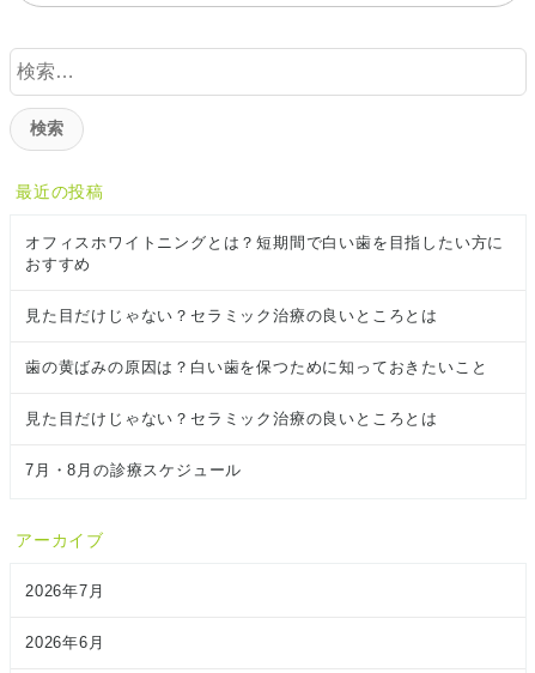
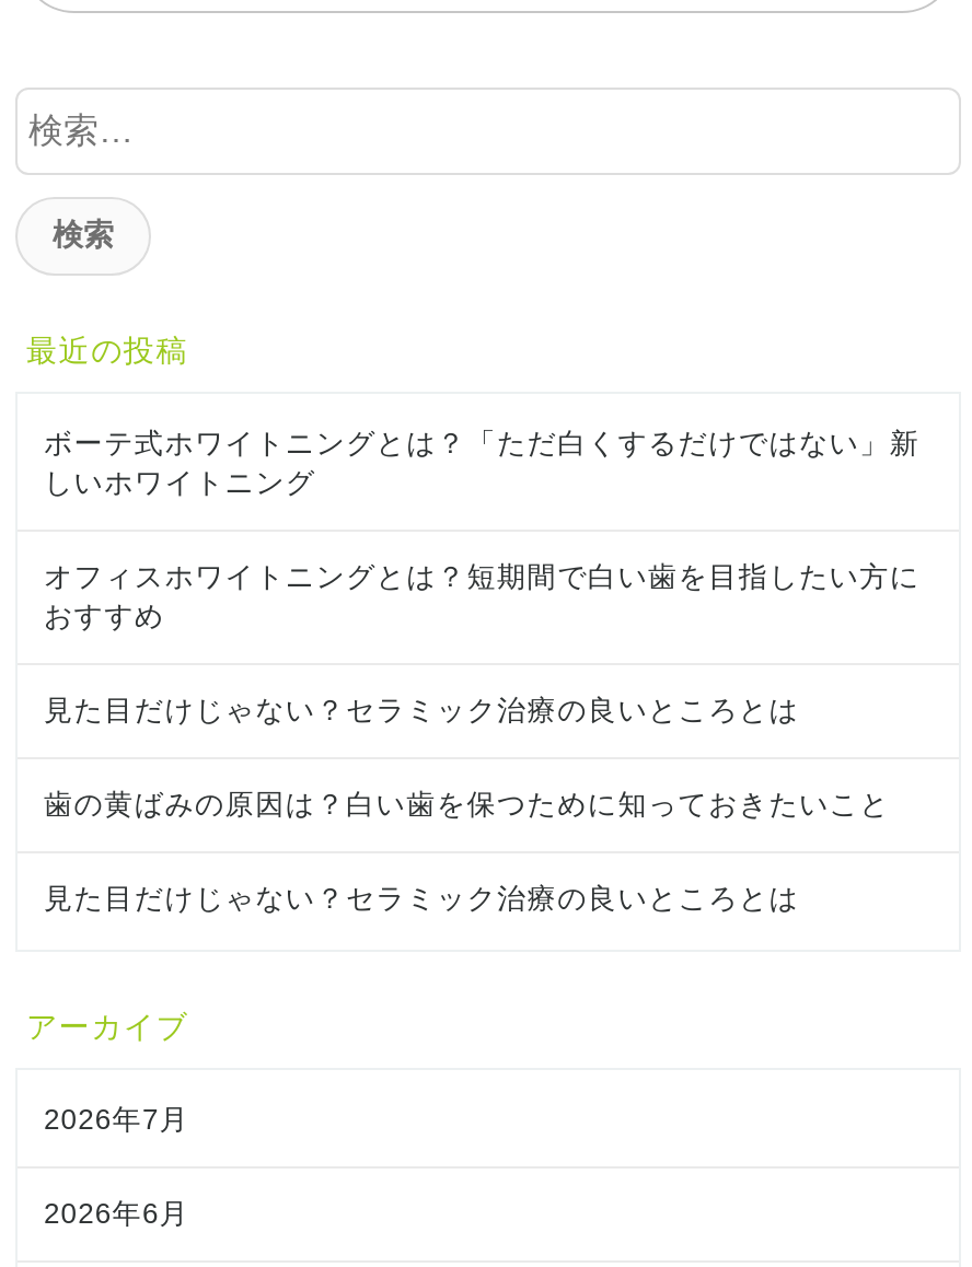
none -> [44,428,920,500] ボーテ式ホワイトニングとは？「ただ白くするだけではない」新 | しいホワイトニング
moved [25,234,504,428] -> [44,561,920,916]: オフィスホワイトニングとは？短期間で白い歯を目指したい方に | おすすめ | 見た目だけじゃない？セラミック治療の良いところとは | 歯の黄ばみの原因は？白い歯を保つために知っておきたいこと | 見た目だけじゃない？セラミック治療の良いところとは
[25,462,242,480] 7月・8月の診療スケジュール -> none

